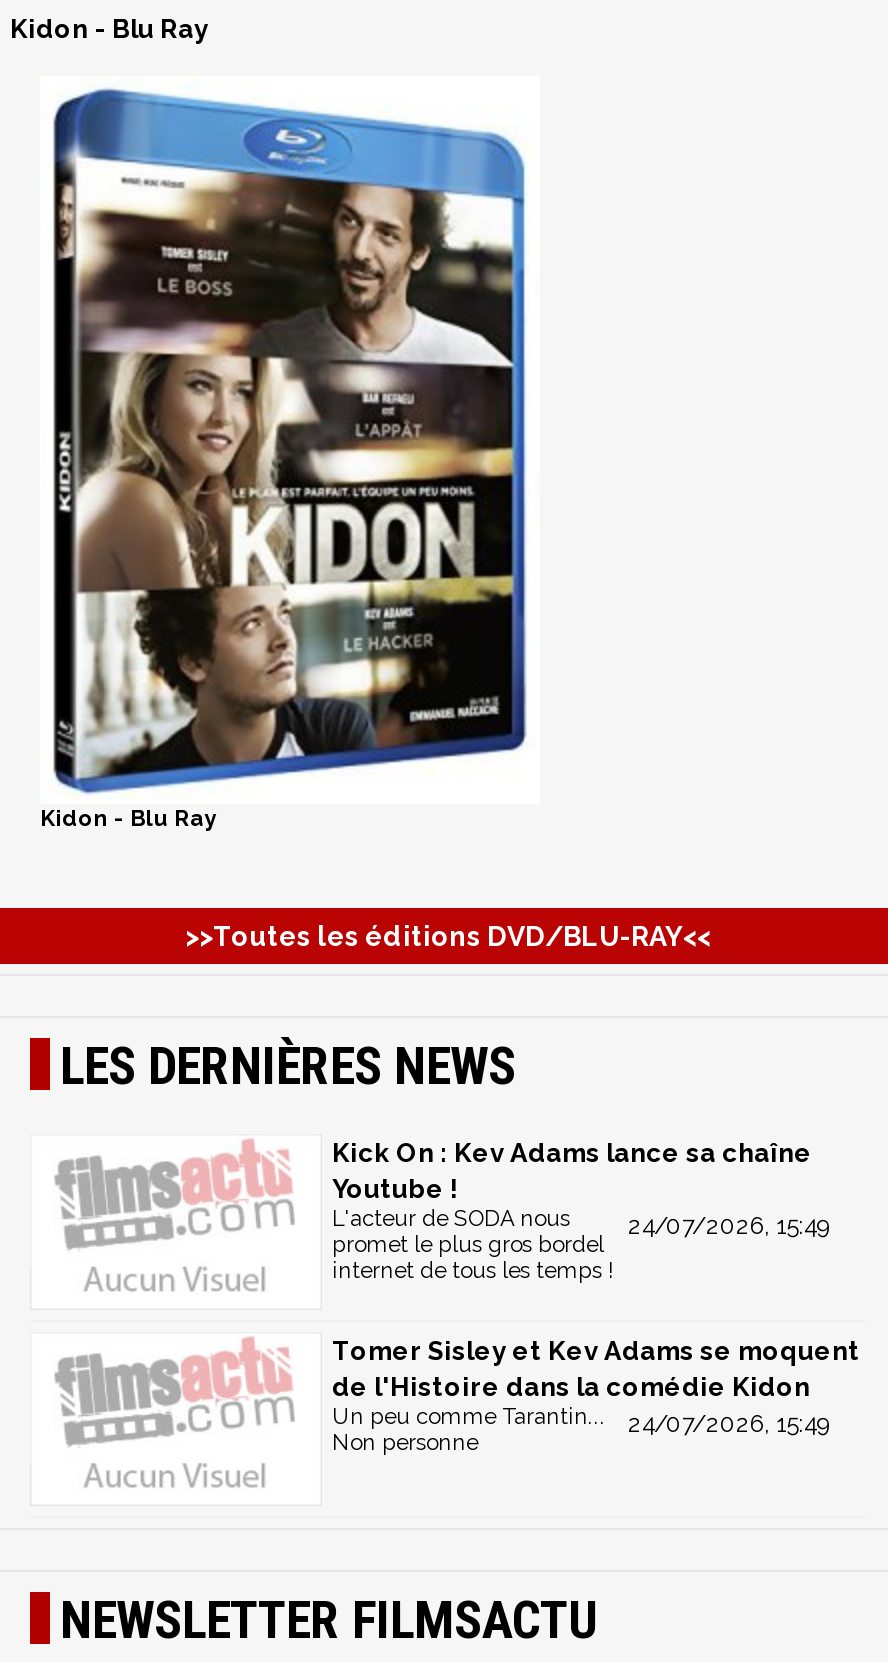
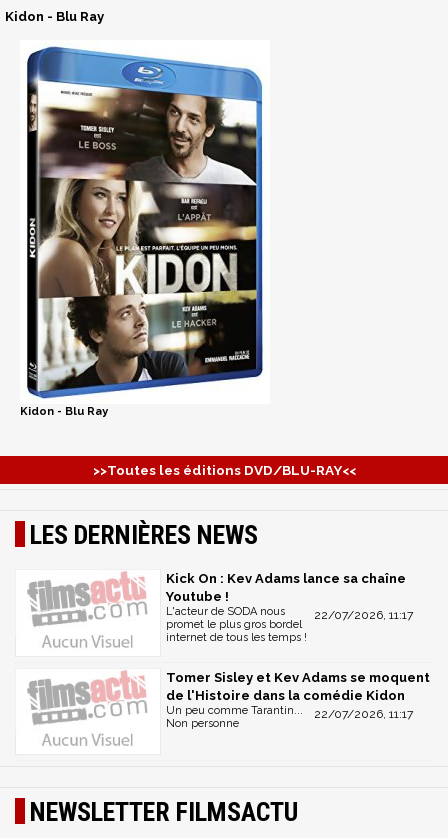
[628,1212,828,1240] 24/07/2026, 15:49 -> [314,608,413,622] 22/07/2026, 11:17
[332,1403,828,1437] Un peu comme Tarantin... 24/07/2026, 15:49 -> [166,704,413,721] Un peu comme Tarantin... 22/07/2026, 11:17

